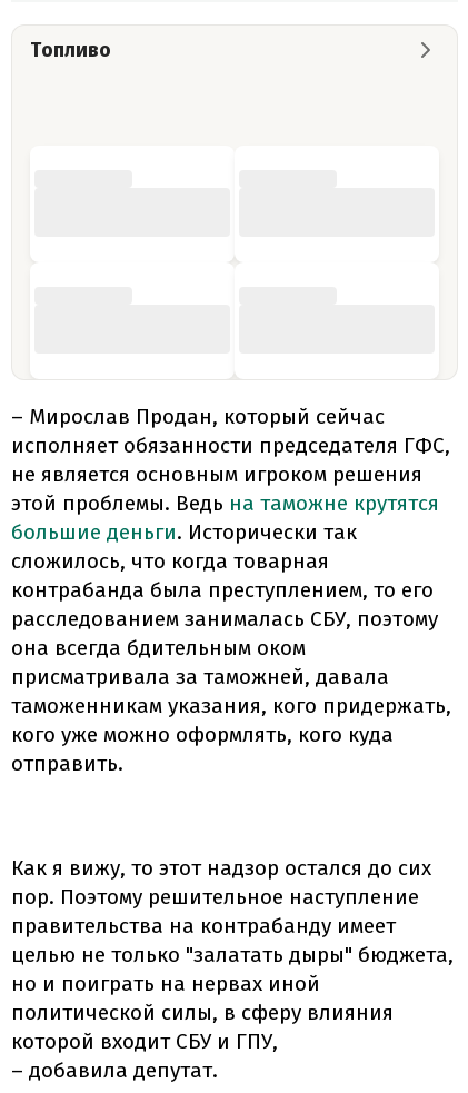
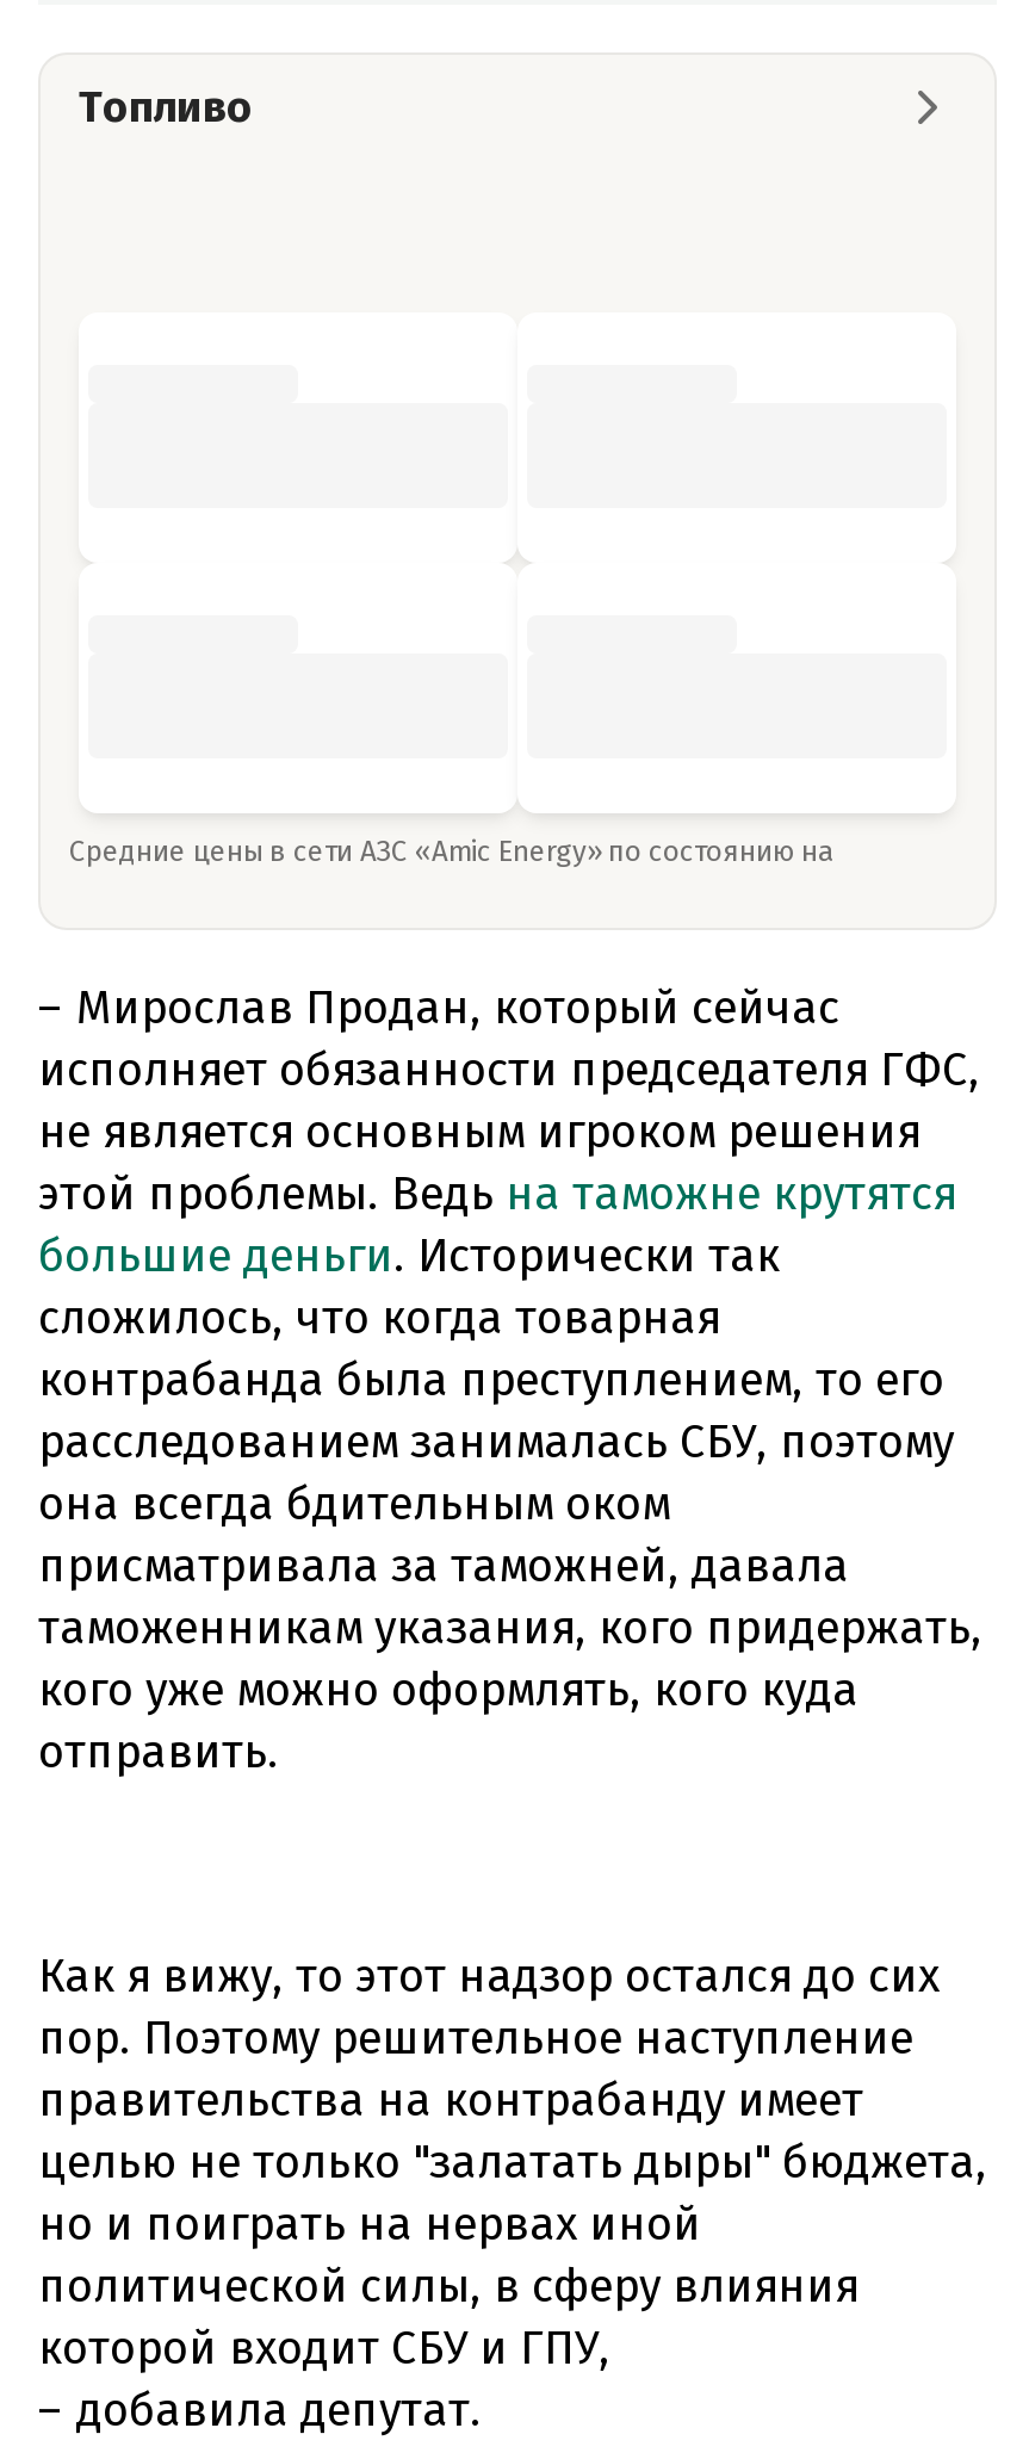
none -> [69,834,842,867] Средние цены в сети АЗС «Amic Energy» по состоянию на

